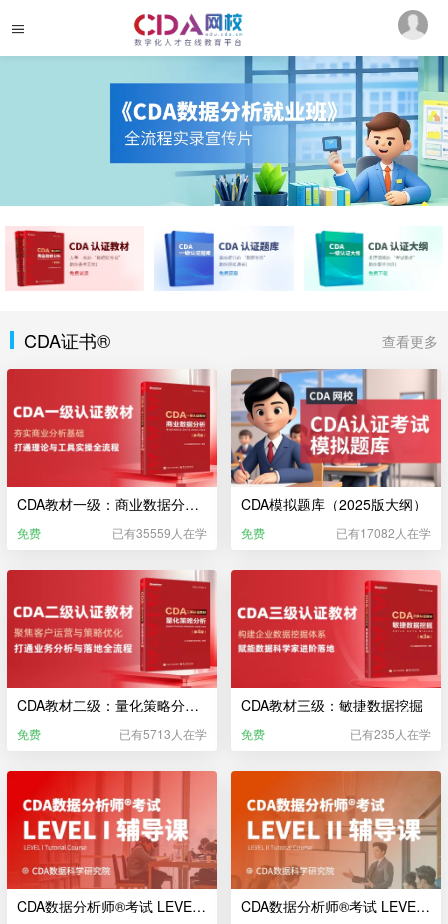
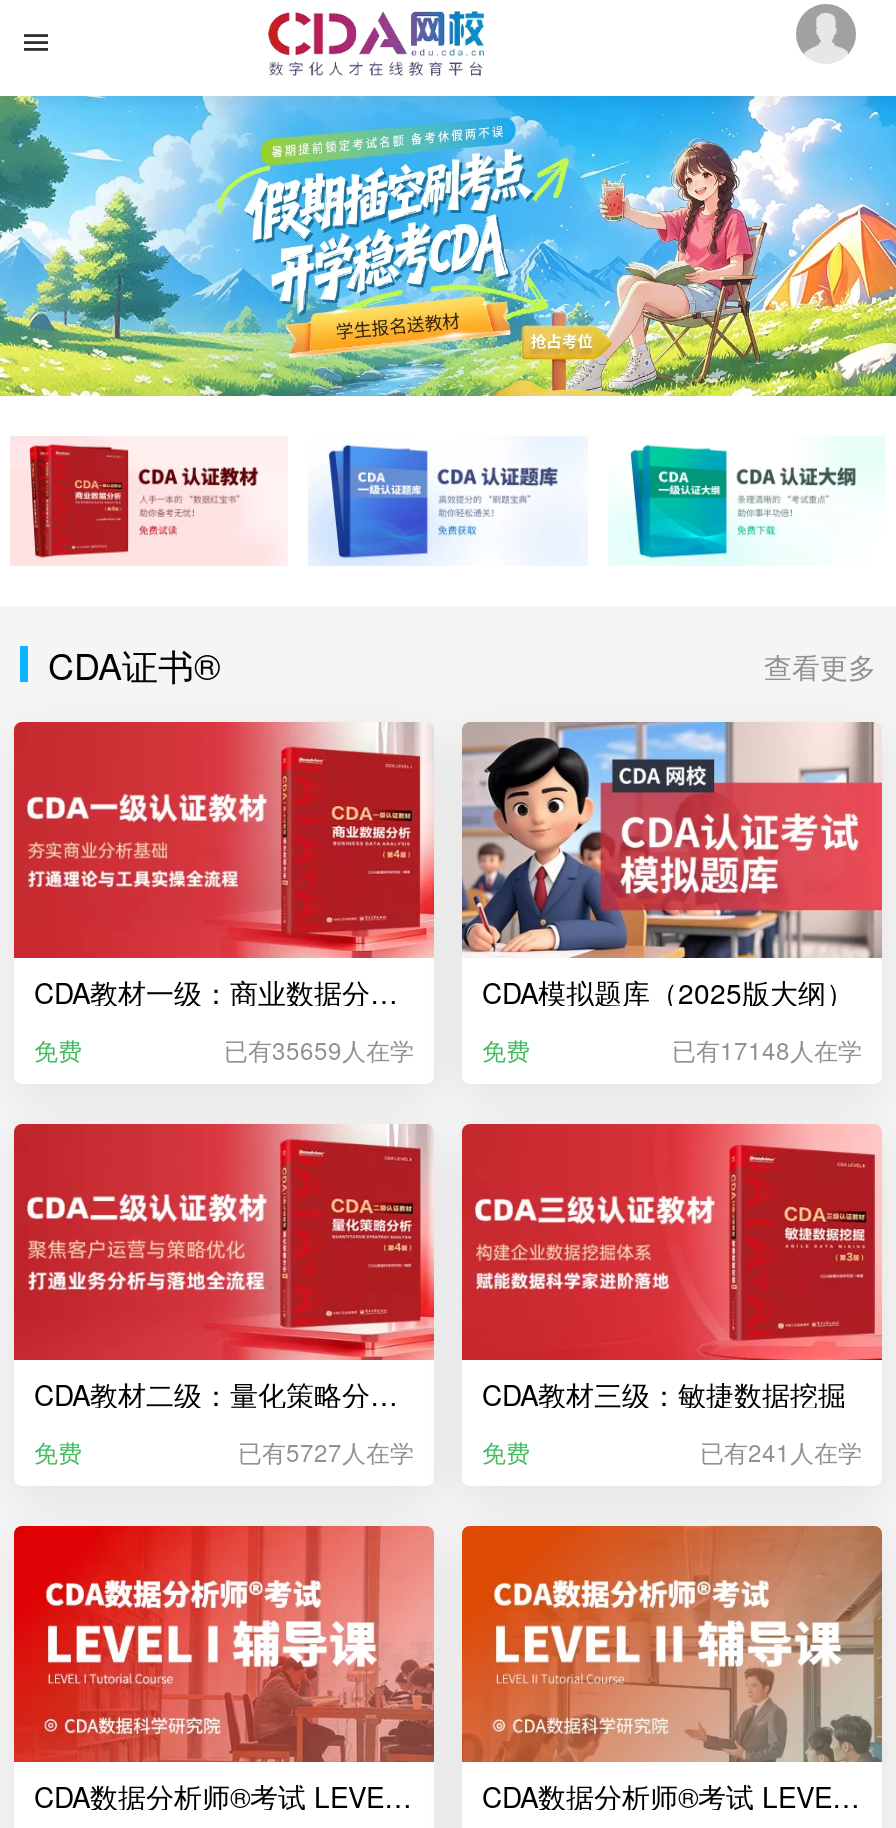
[3,55,445,207] [image] -> [6,96,890,398] [image]
[112,524,265,541] 已有35559人在学 免费 -> [224,1032,530,1066] 已有35659人在学 免费
[336,524,431,541] 已有17082人在学 -> [672,1032,862,1066] 已有17148人在学
[119,725,265,742] 已有5713人在学 免费 -> [238,1434,530,1468] 已有5727人在学 免费
[350,725,431,742] 已有235人在学 -> [700,1434,862,1468] 已有241人在学

